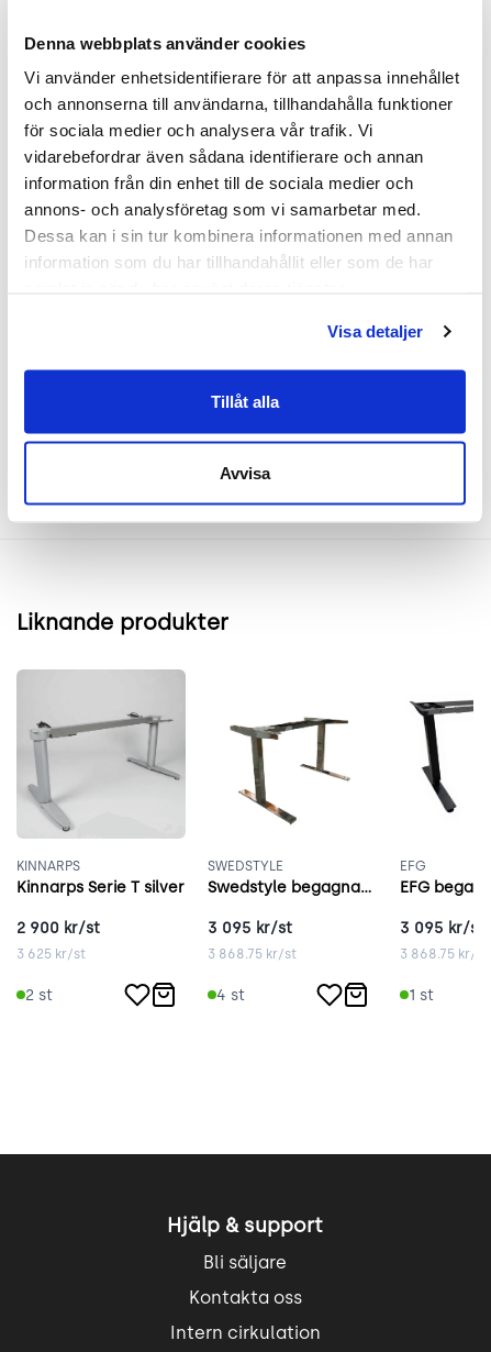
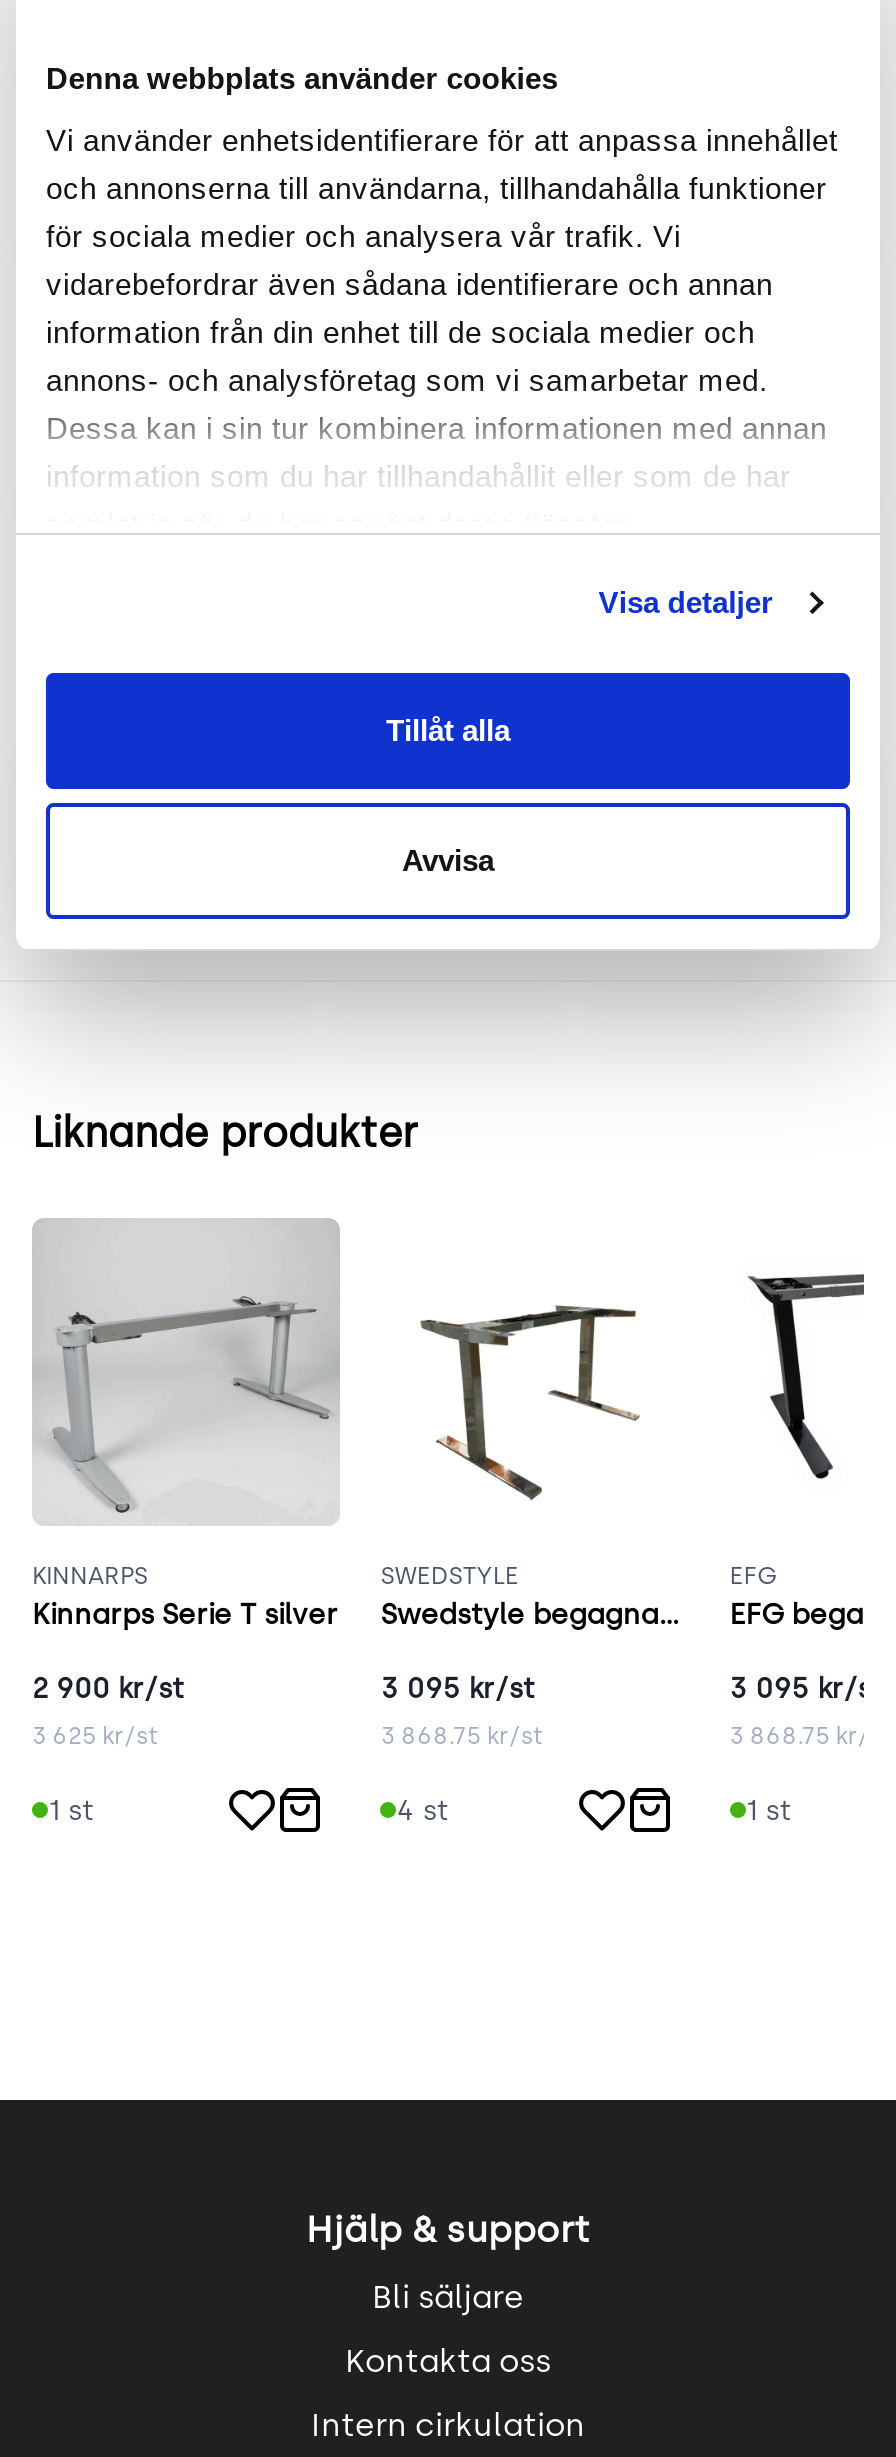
[25,986,53,1005] 2 st -> [48,1794,94,1828] 1 st

